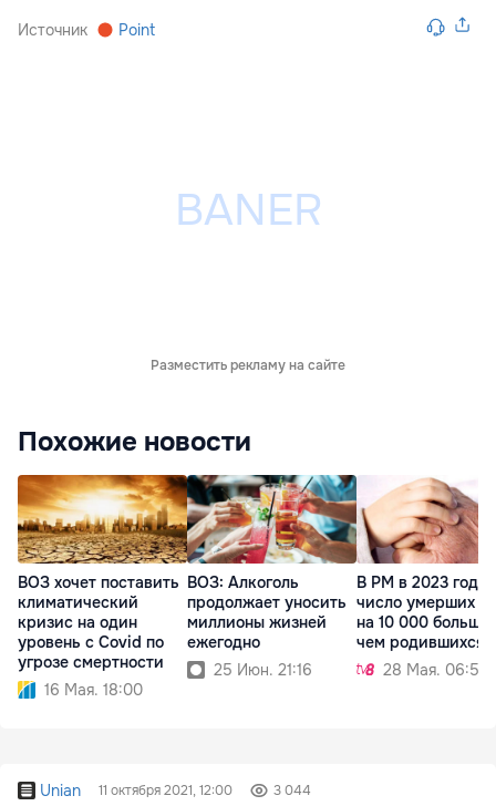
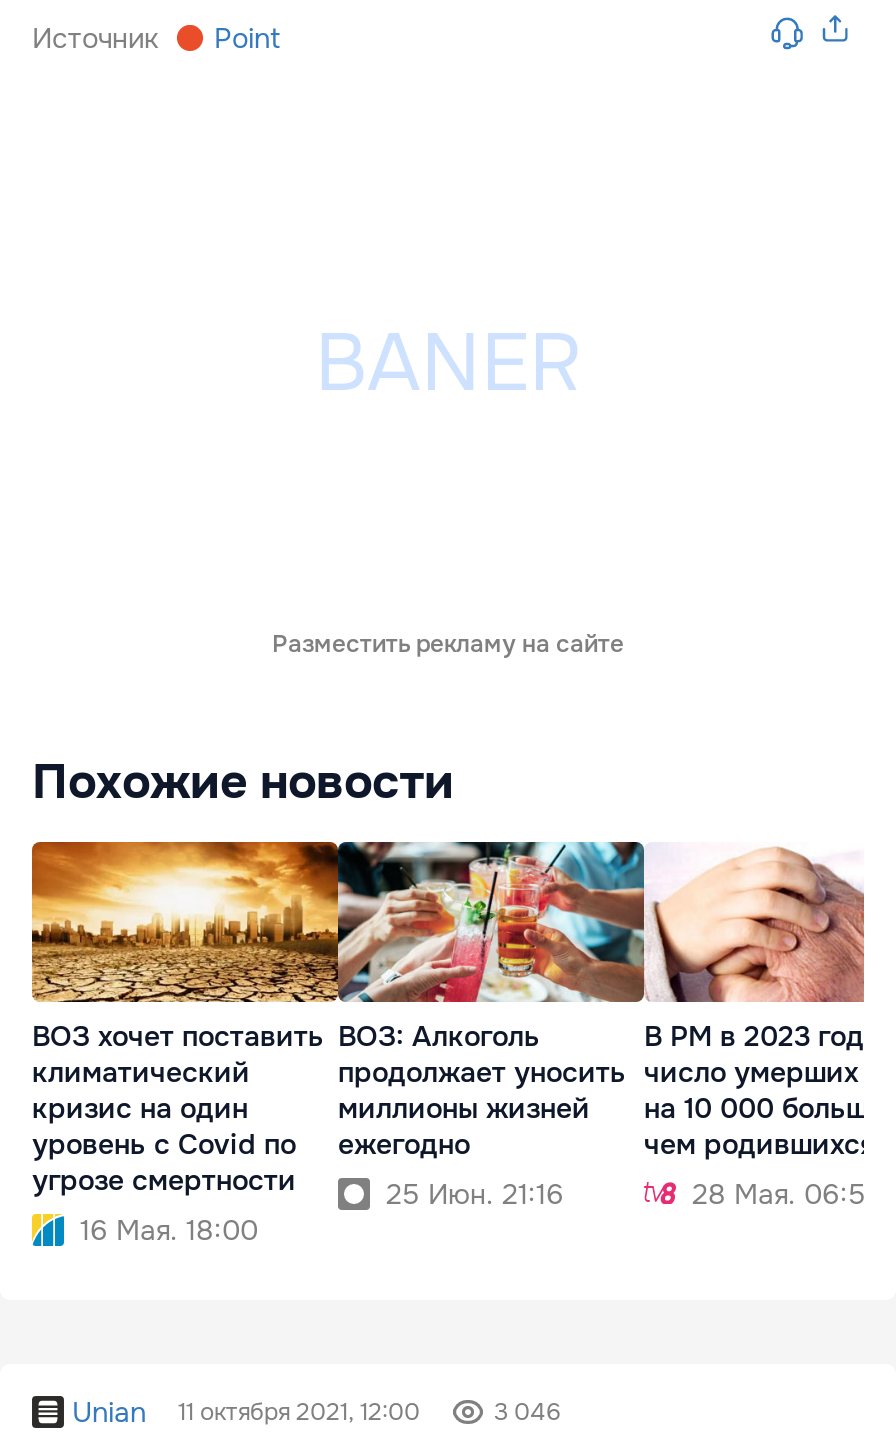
[273,781,311,799] 3 044 -> [494,1395,560,1427] 3 046

